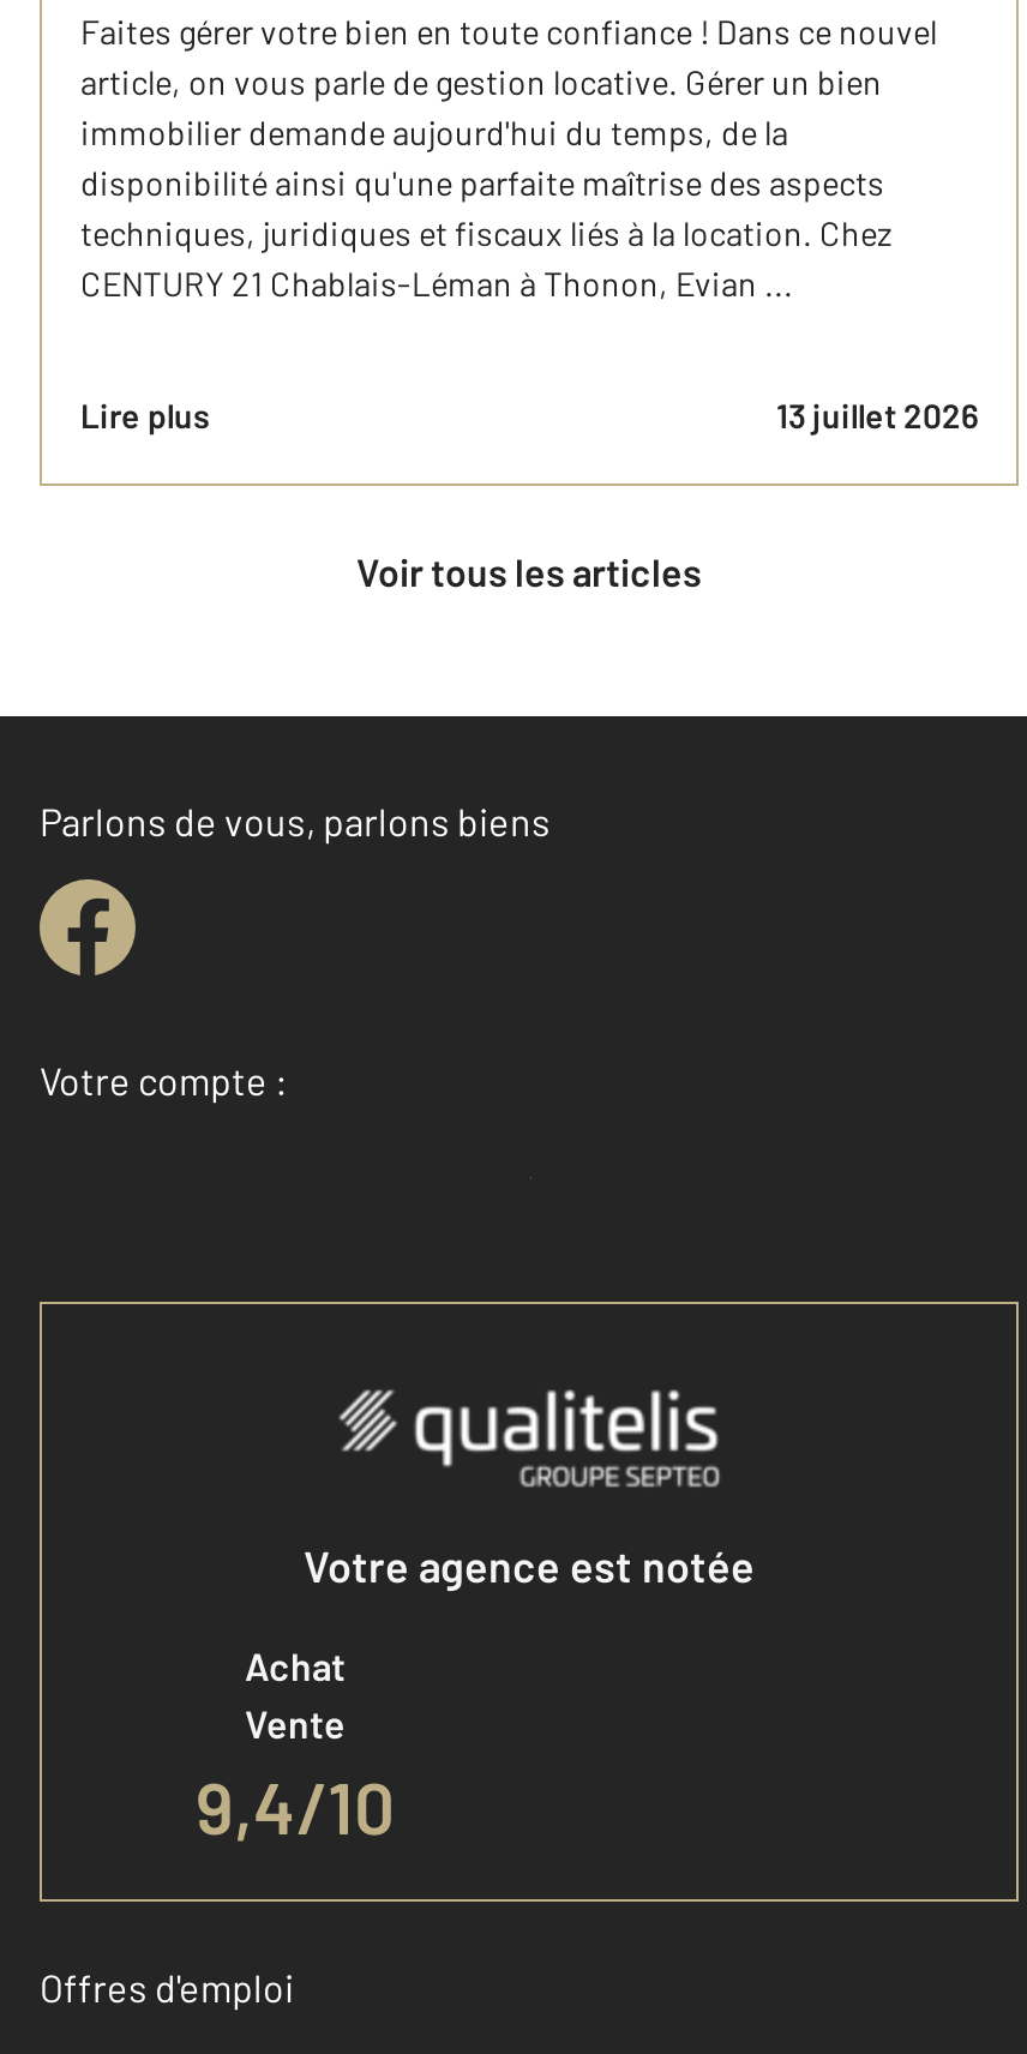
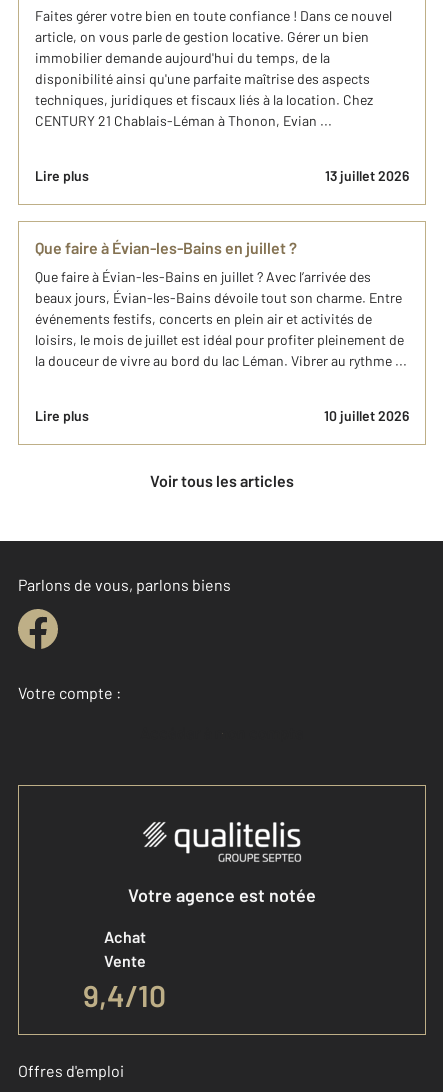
none -> [35,238,409,424] Que faire à Évian-les-Bains en juillet ? | Que faire à Évian-les-Bains en juillet ? Avec l’arrivée des | beaux jours, Évian-les-Bains dévoile tout son charme. Entre | événements festifs, concerts en plein air et activités de | loisirs, le mois de juillet est idéal pour profiter pleinement de | la douceur de vivre au bord du lac Léman. Vibrer au rythme ... | Lire plus | 10 juillet 2026

